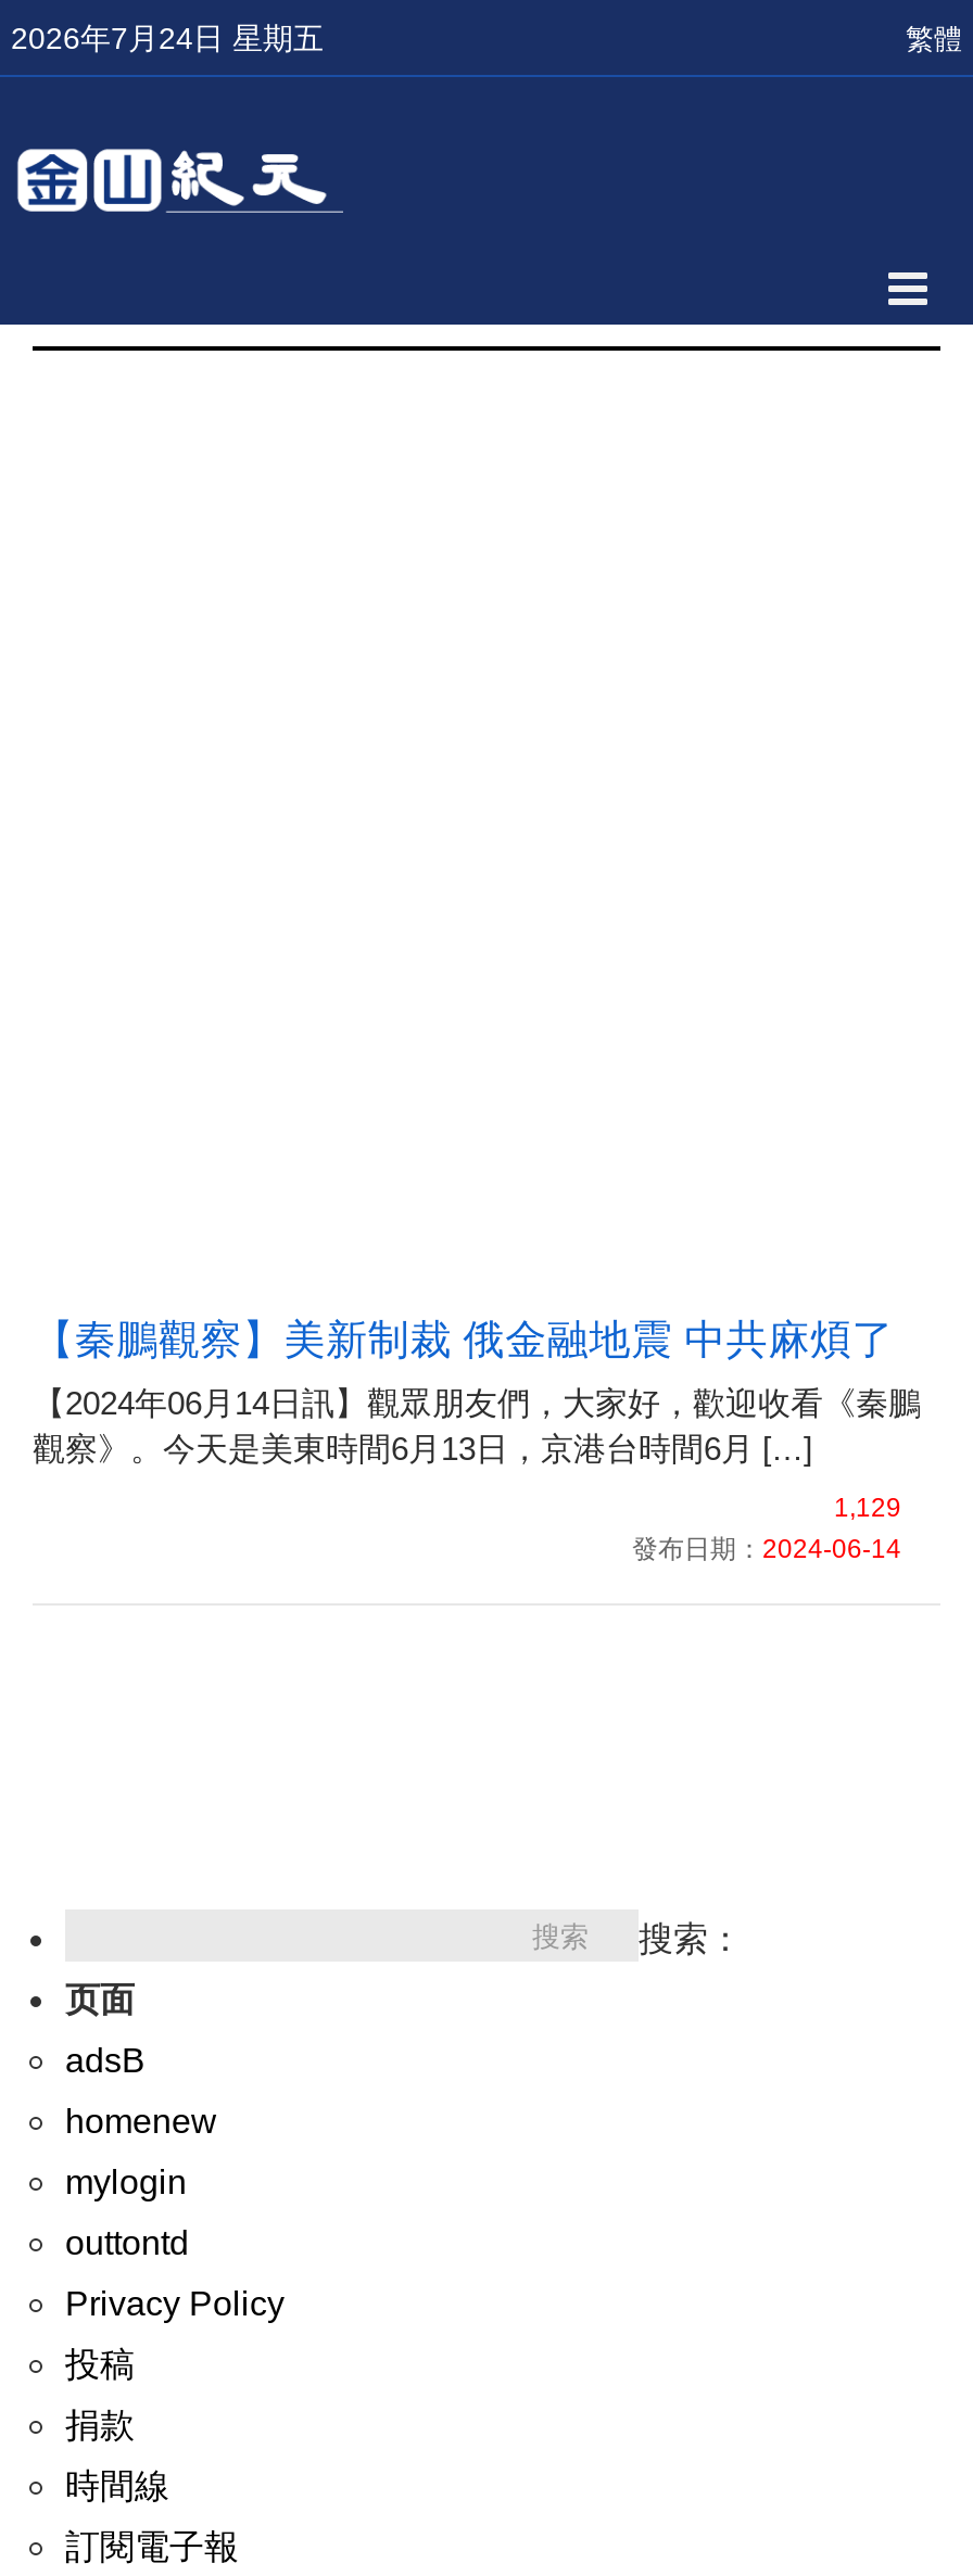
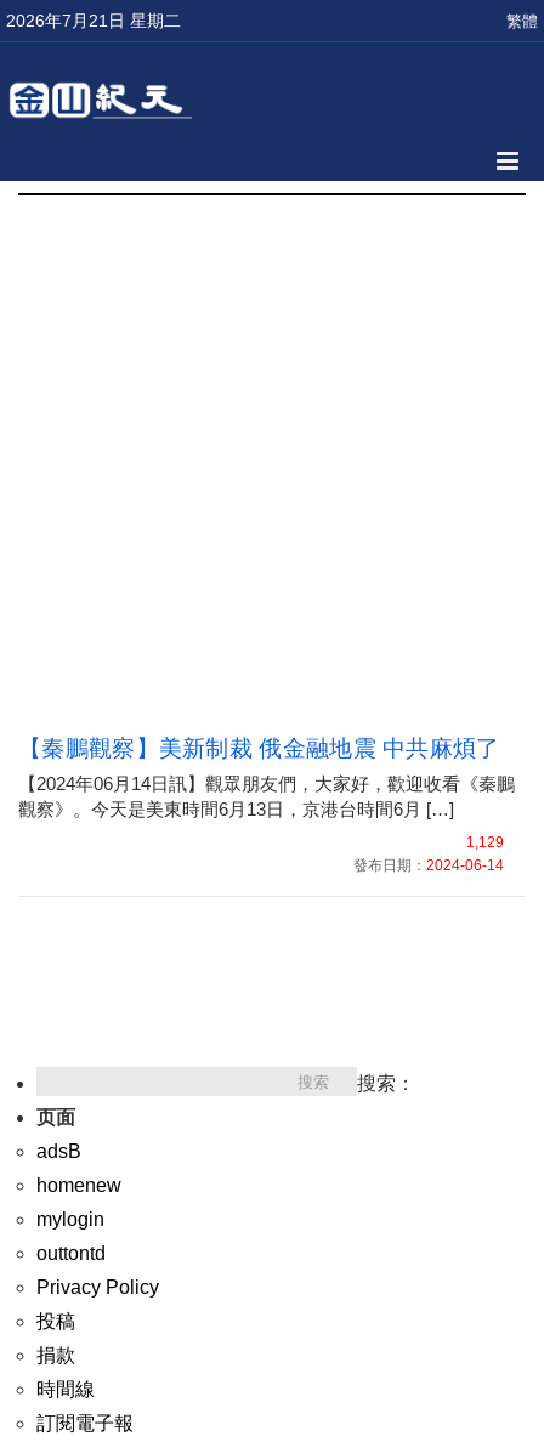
[11,21,324,55] 2026年7月24日 星期五 -> [6,11,181,30] 2026年7月21日 星期二

